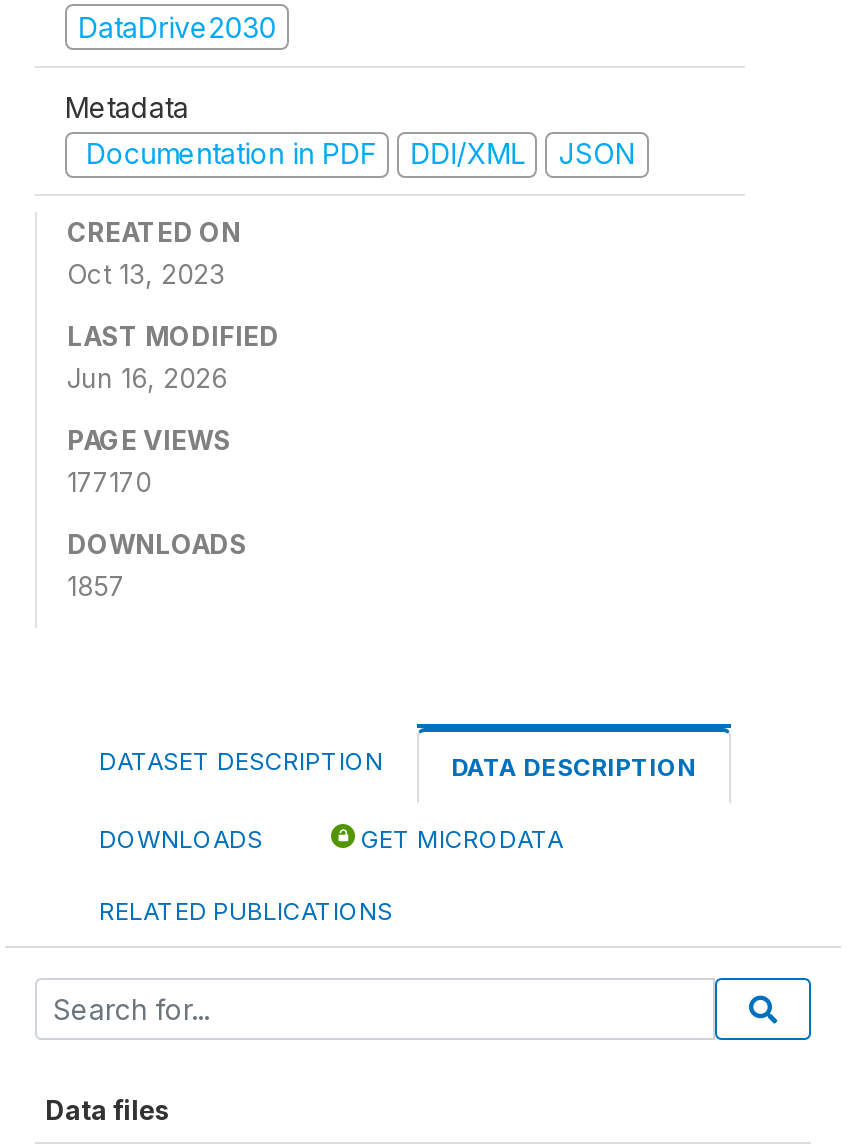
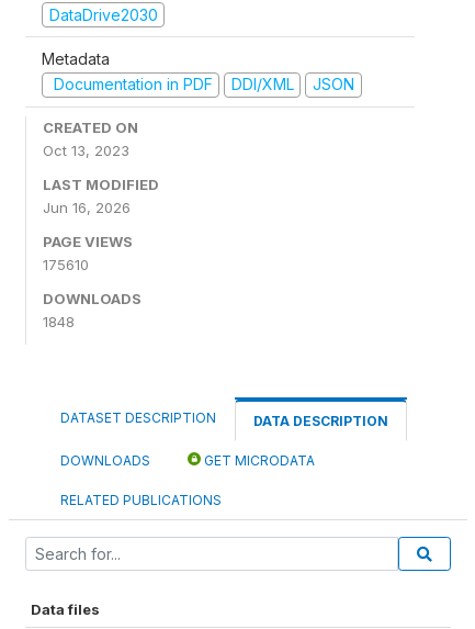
[67,465,151,497] 177170 -> [43,255,89,273] 175610
[67,569,125,601] 1857 -> [43,313,75,330] 1848

